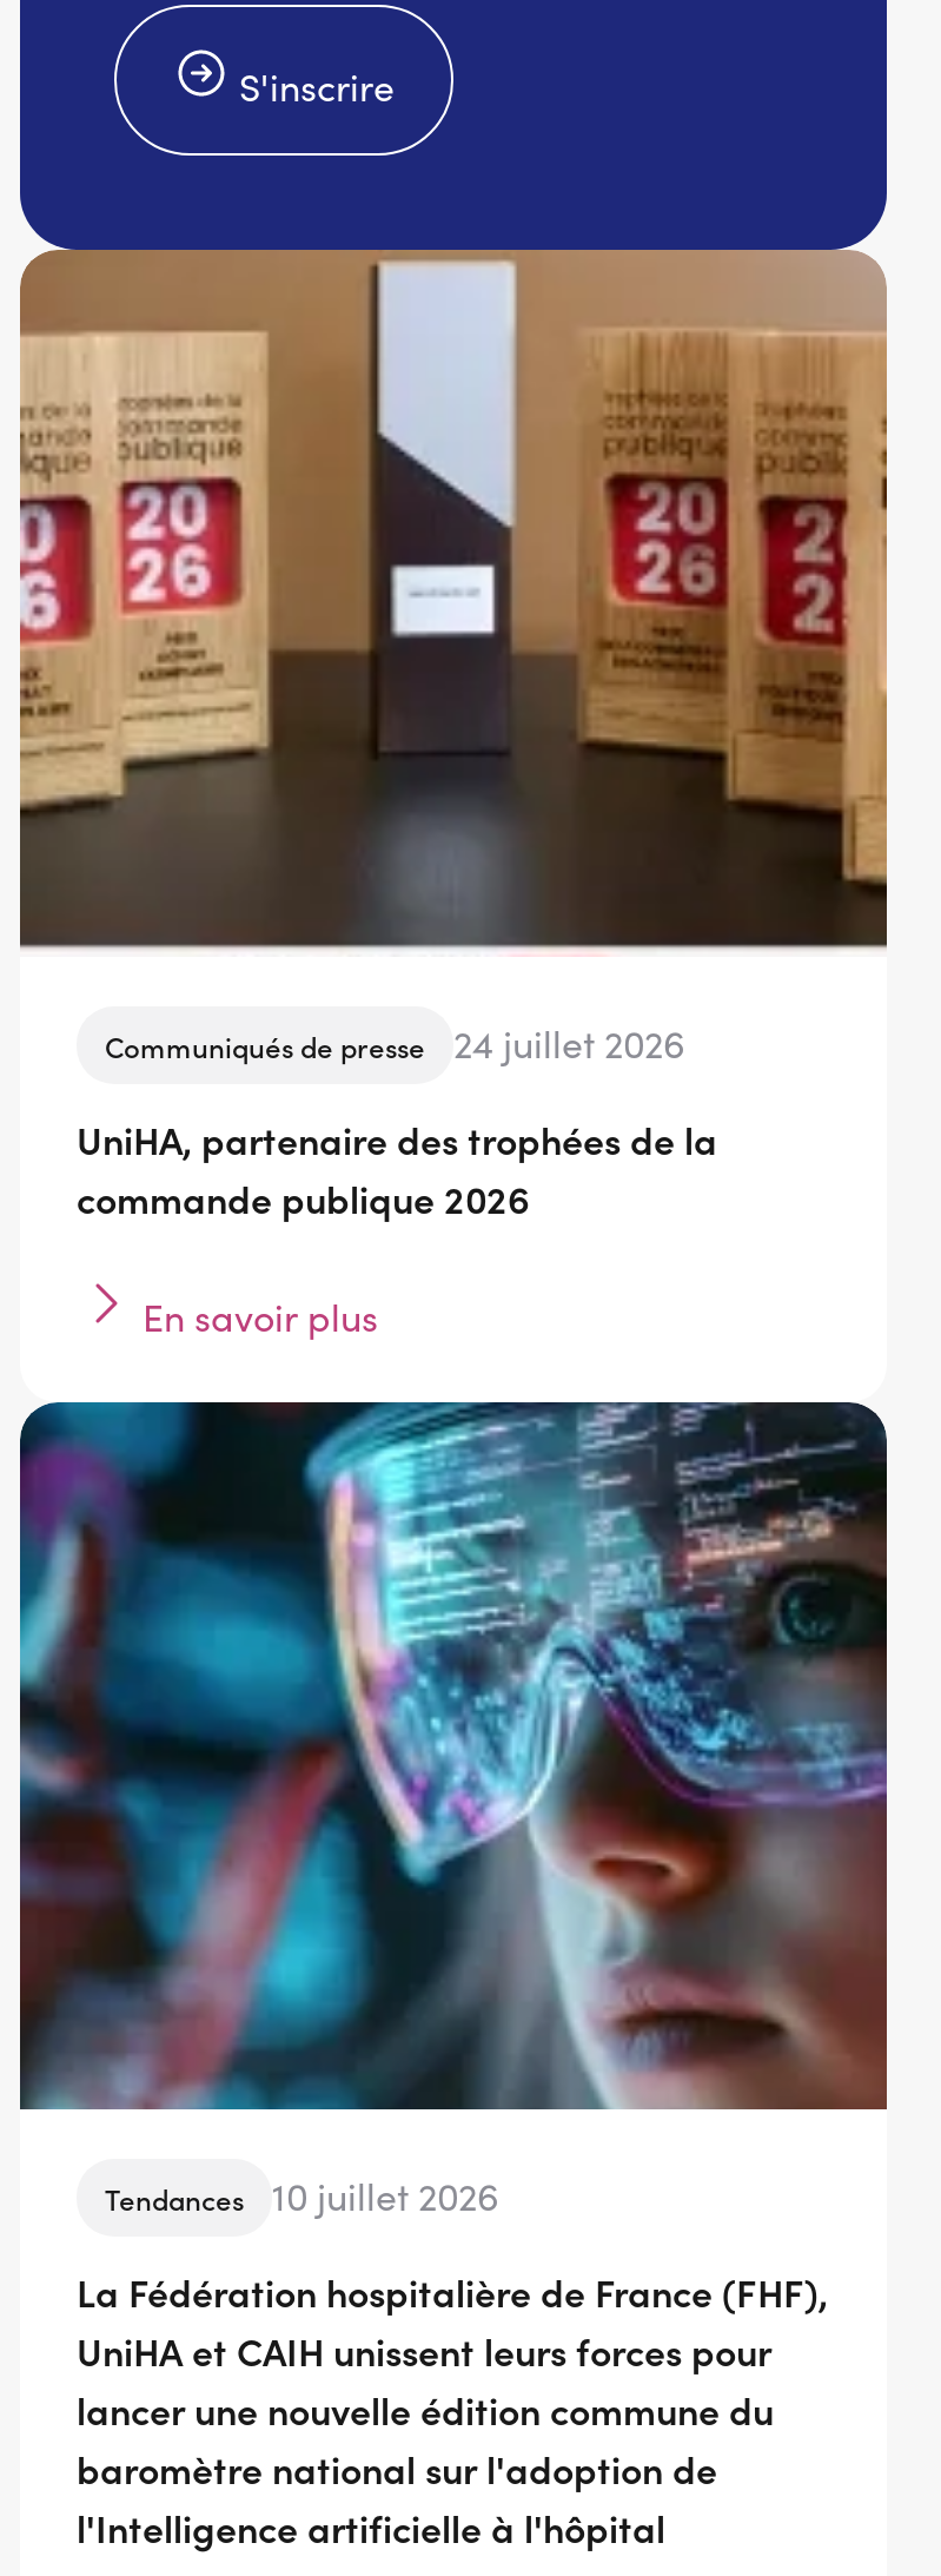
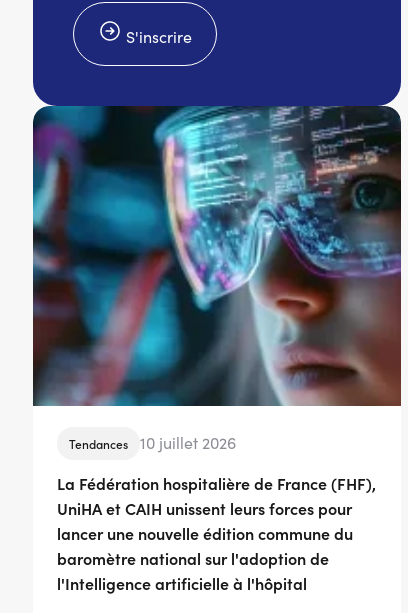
[18,247,889,1341] [image] | Communiqués de presse | 24 juillet 2026 | UniHA, partenaire des trophées de la | commande publique 2026 | En savoir plus -> none

